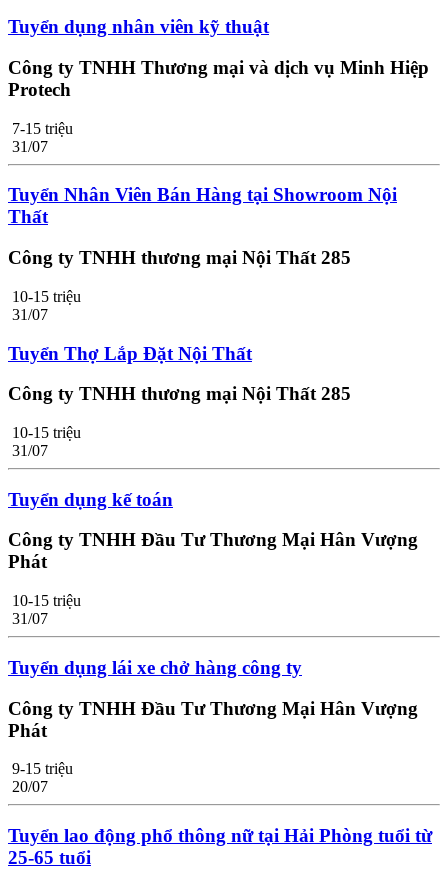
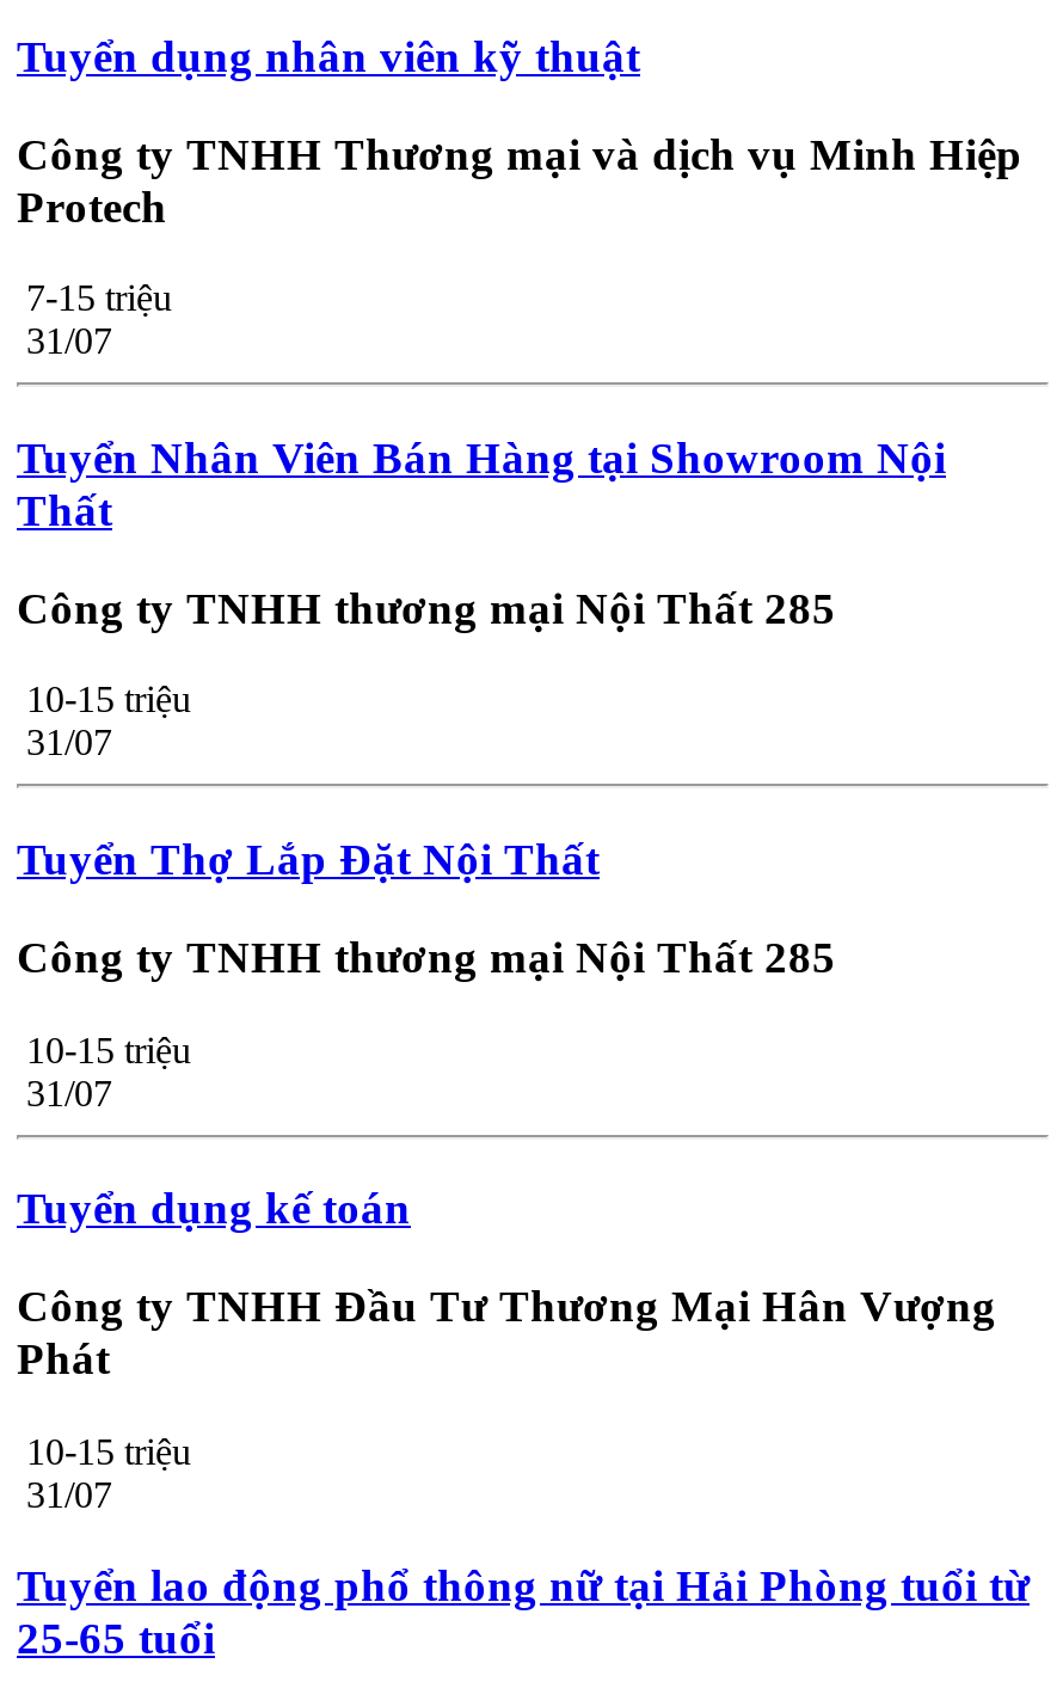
[8,657,418,795] Tuyển dụng lái xe chở hàng công ty | Công ty TNHH Đầu Tư Thương Mại Hân Vượng | Phát | 9-15 triệu | 20/07 -> none

